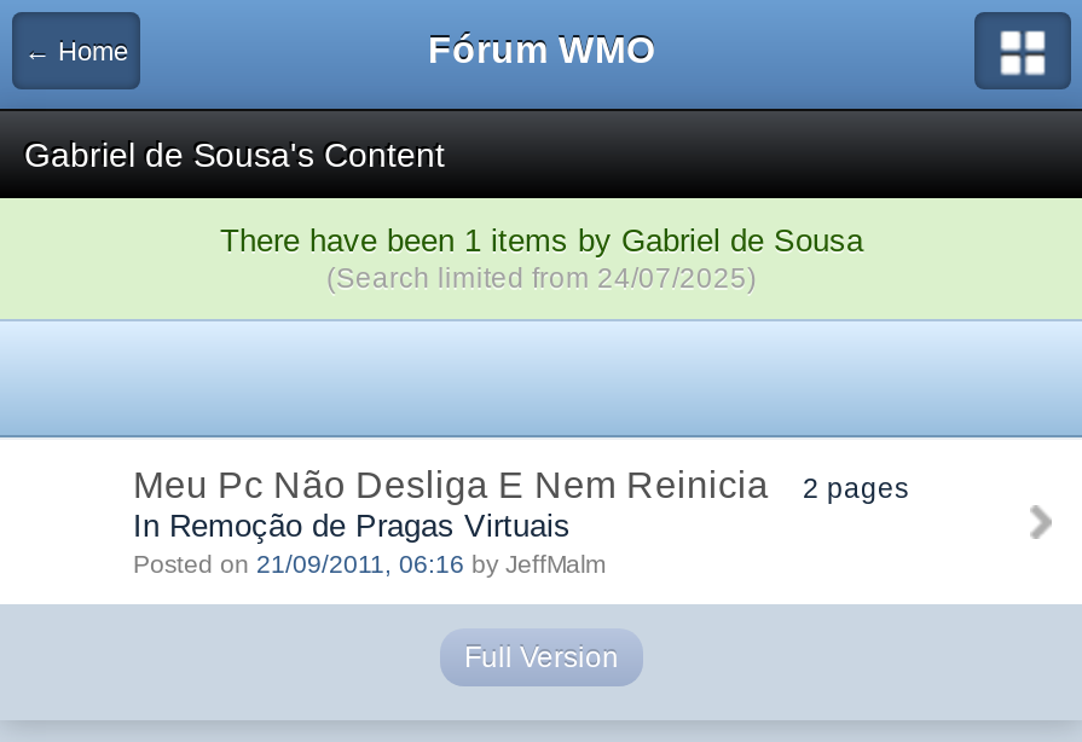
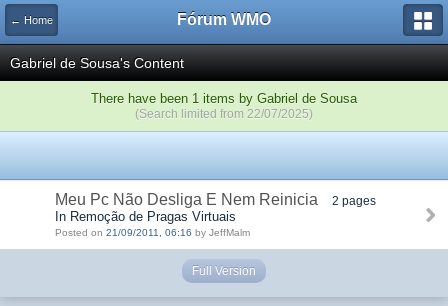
[326,261,757,292] (Search limited from 24/07/2025) -> [135,107,313,120] (Search limited from 22/07/2025)

